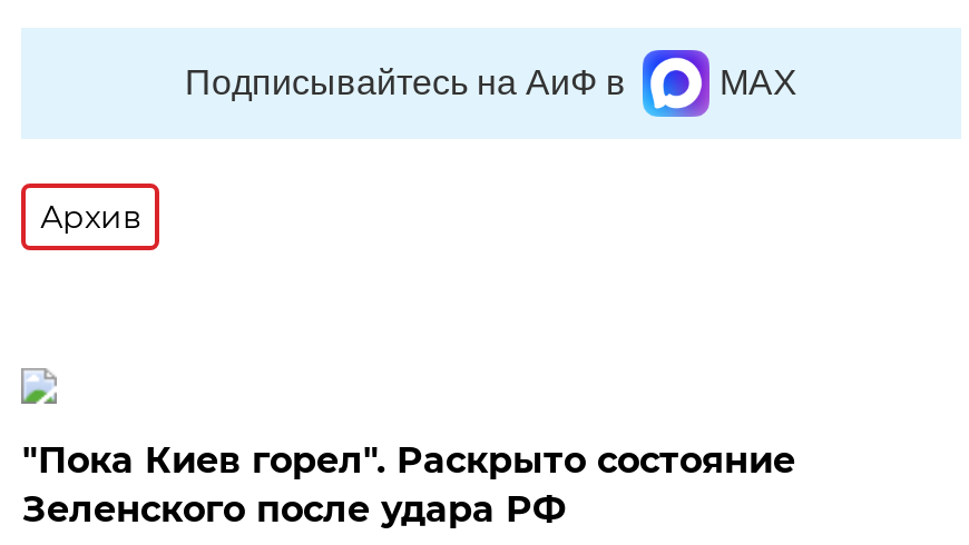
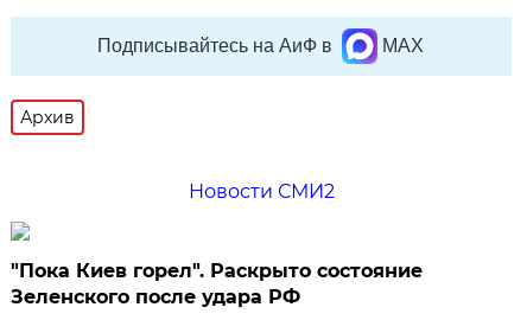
none -> [188,180,334,203] Новости СМИ2

